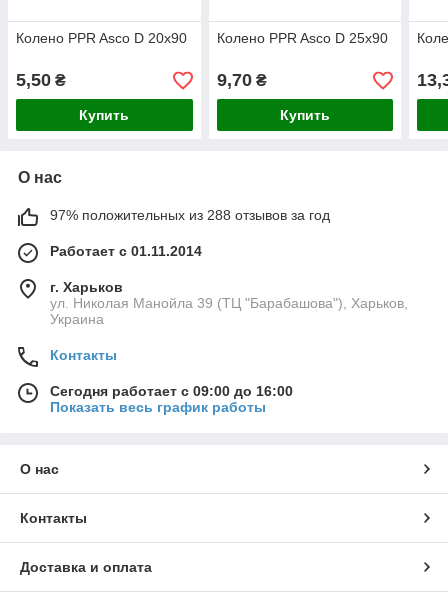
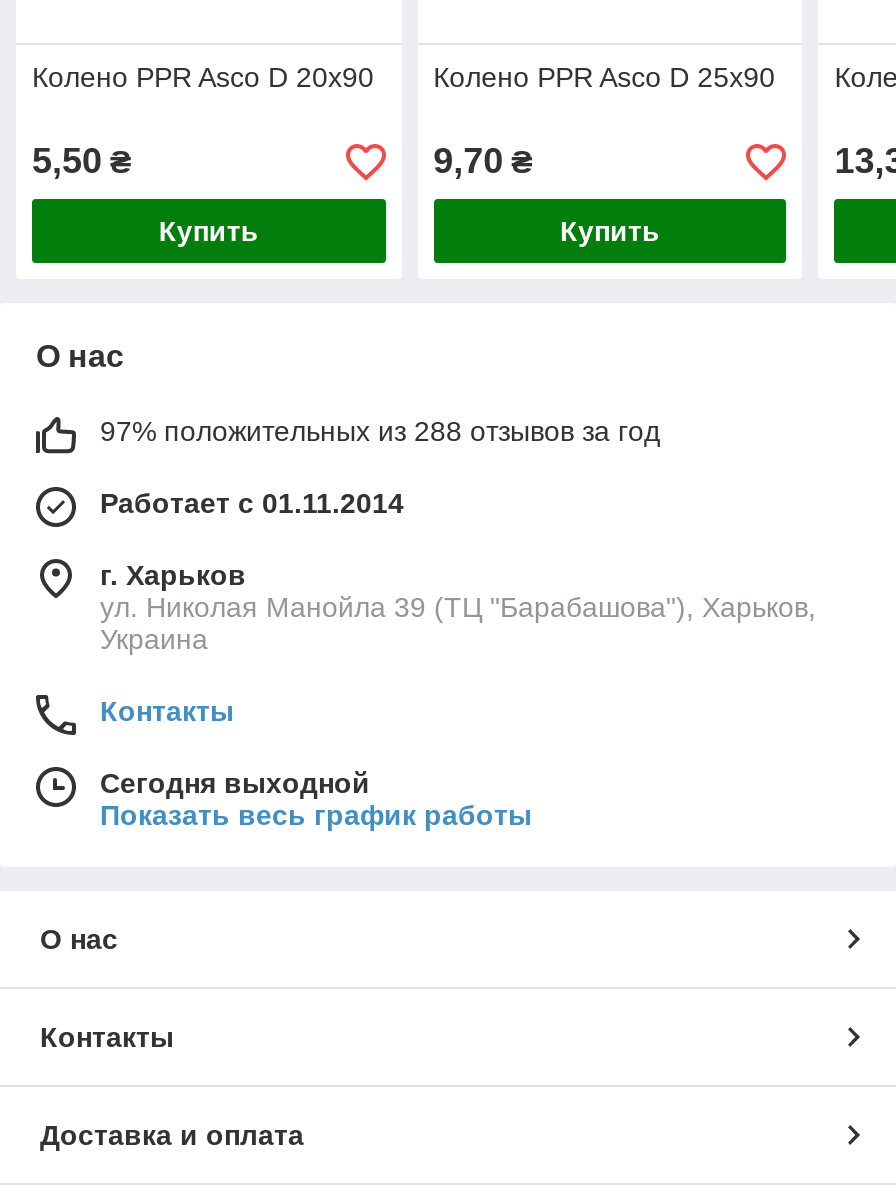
[50,383,293,399] Сегодня работает с 09:00 до 16:00 -> [100,768,370,800] Сегодня выходной

